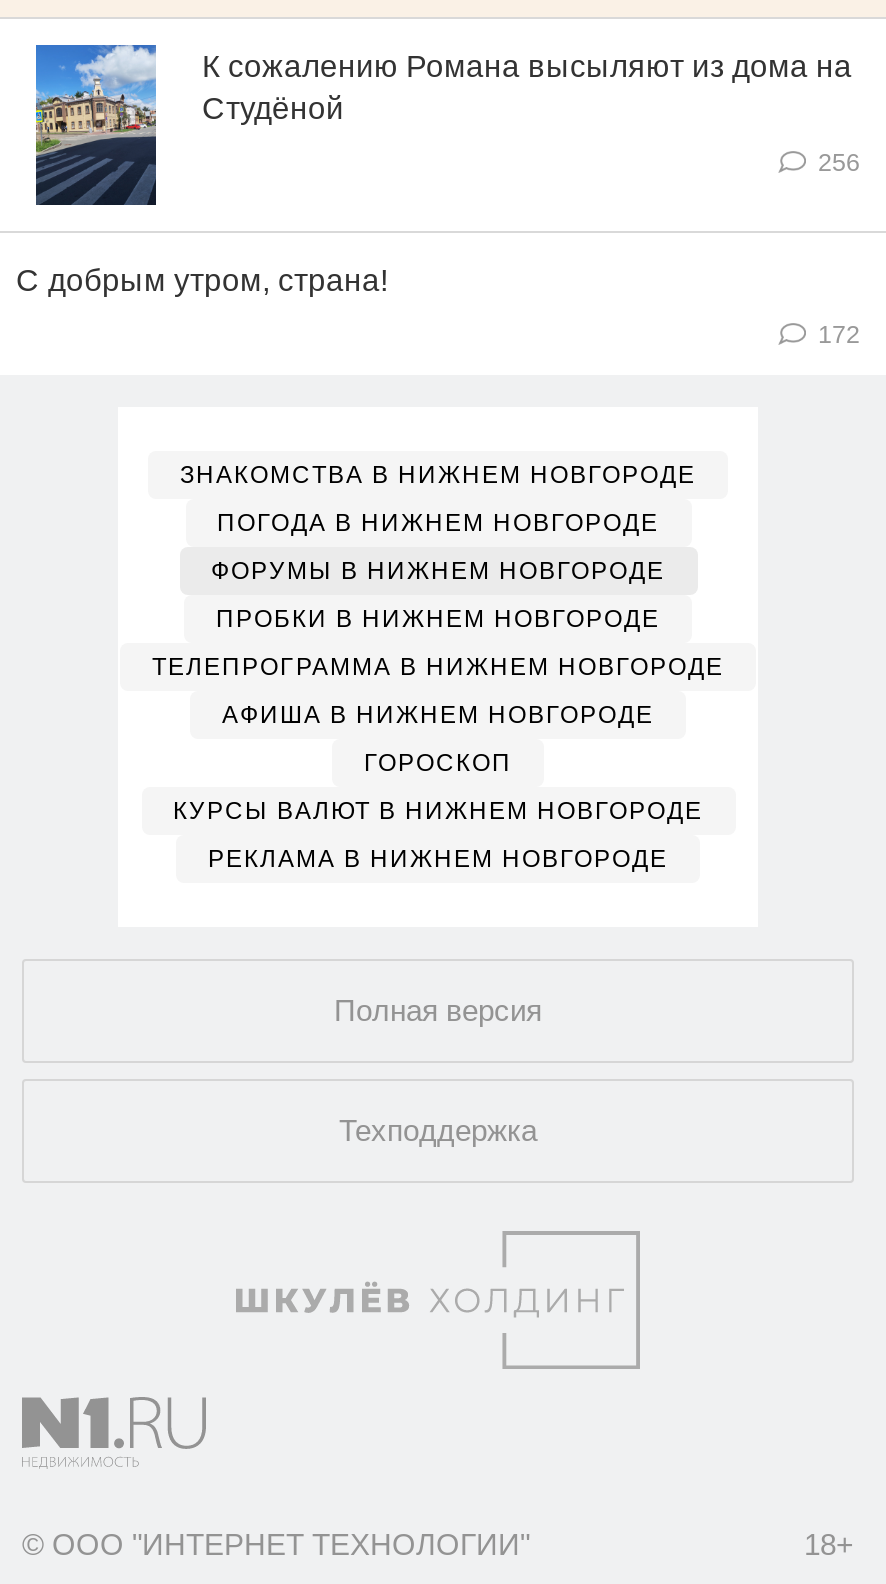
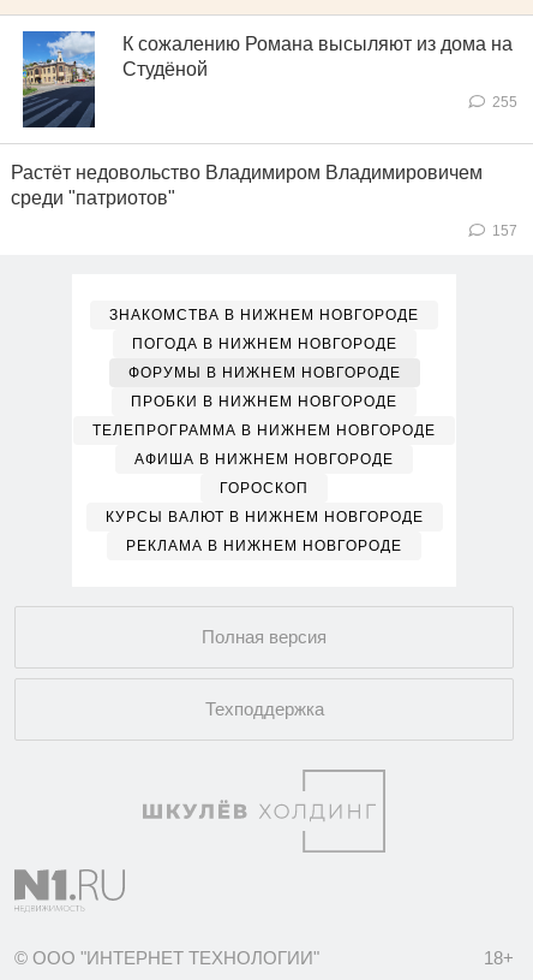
[818,149,860,177] 256 -> [492,94,517,110] 255
[16,263,388,297] С добрым утром, страна! -> [11,162,483,208] Растёт недовольство Владимиром Владимировичем | среди "патриотов"
[818,321,860,349] 172 -> [492,222,517,239] 157

